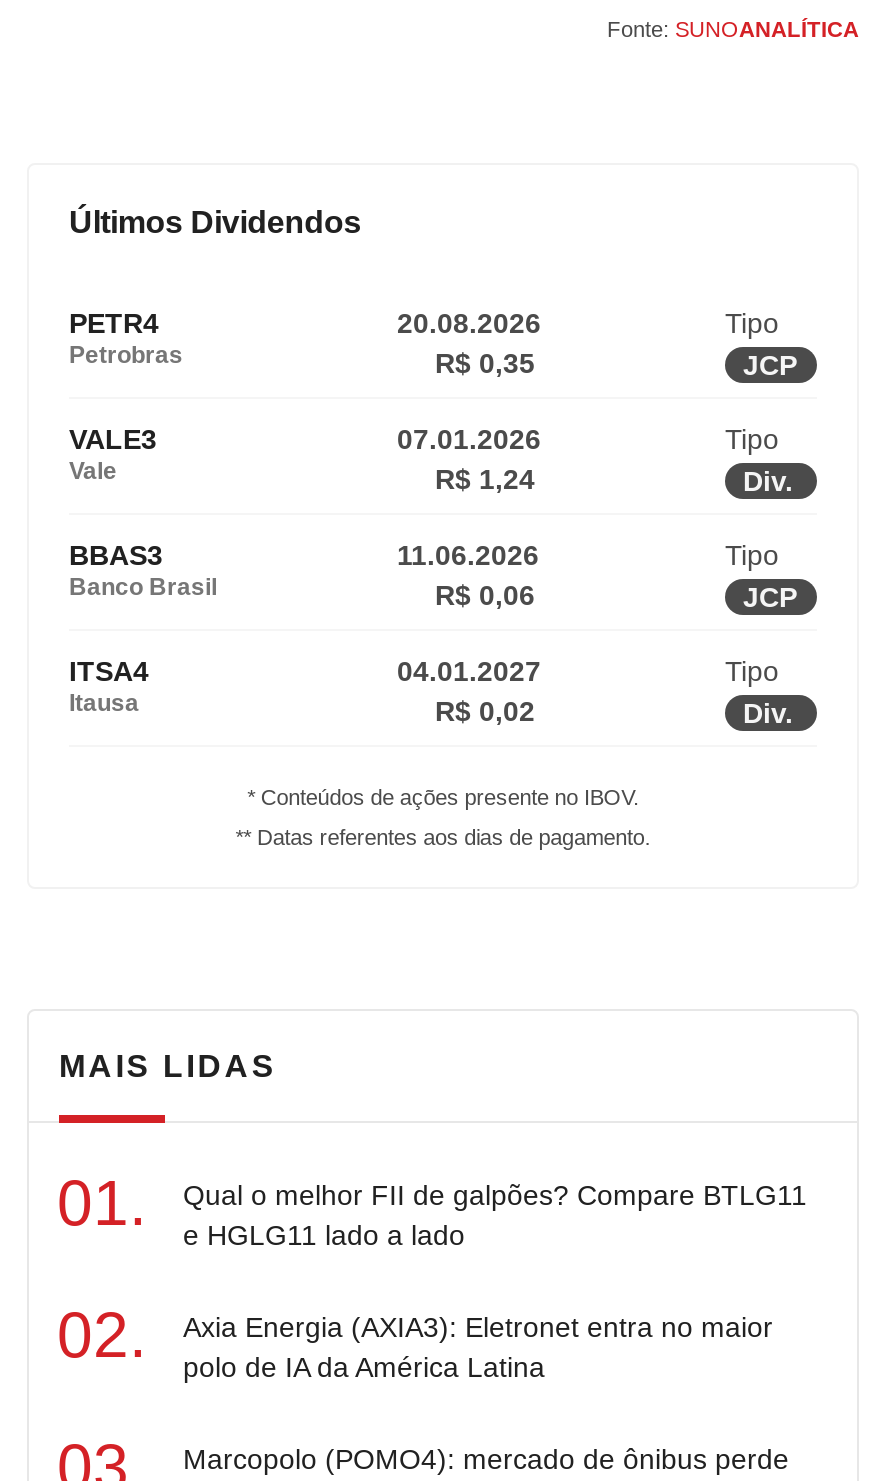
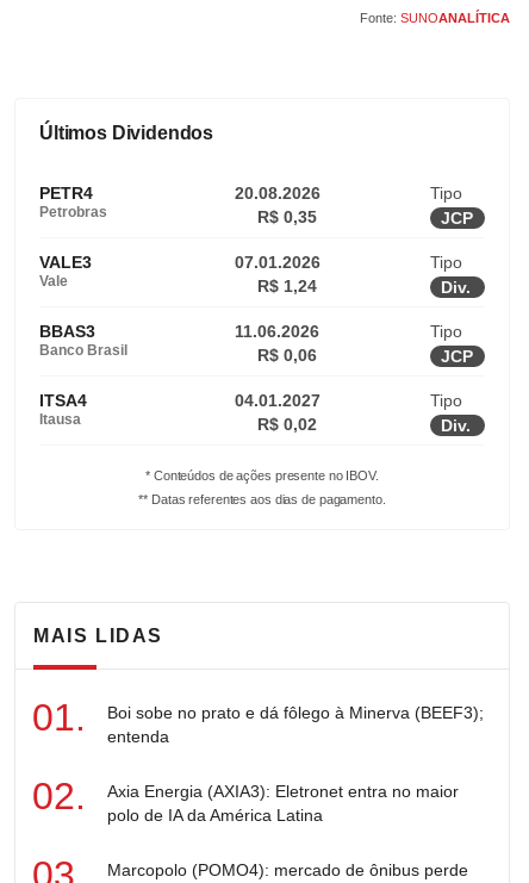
[183,1179,807,1251] Qual o melhor FII de galpões? Compare BTLG11 | e HGLG11 lado a lado -> [107,703,484,746] Boi sobe no prato e dá fôlego à Minerva (BEEF3); | entenda

